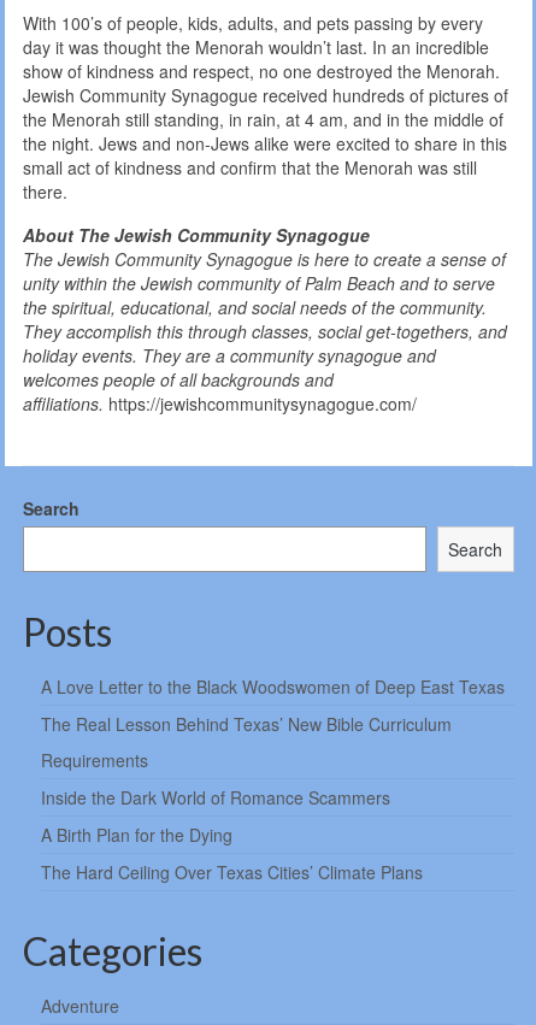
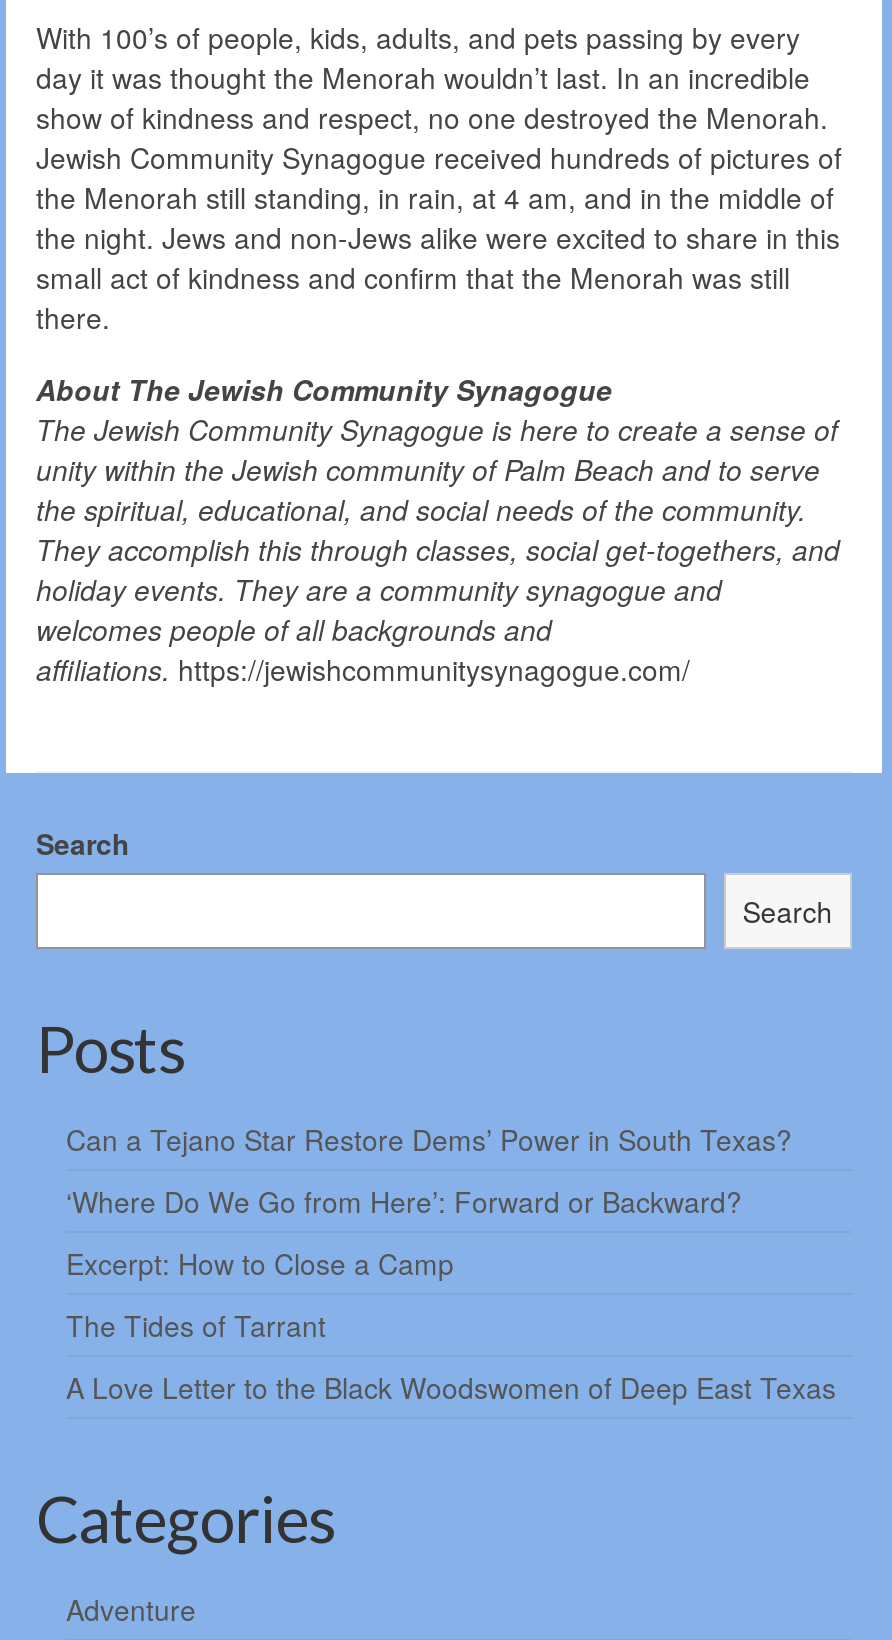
none -> [66,1118,800,1344] Can a Tejano Star Restore Dems’ Power in South Texas? | ‘Where Do We Go from Here’: Forward or Backward? | Excerpt: How to Close a Camp | The Tides of Tarrant
moved [41,674,505,698] -> [66,1366,836,1406]: A Love Letter to the Black Woodswomen of Deep East Texas
[41,712,452,884] The Real Lesson Behind Texas’ New Bible Curriculum | Requirements | Inside the Dark World of Romance Scammers | A Birth Plan for the Dying | The Hard Ceiling Over Texas Cities’ Climate Plans -> none

